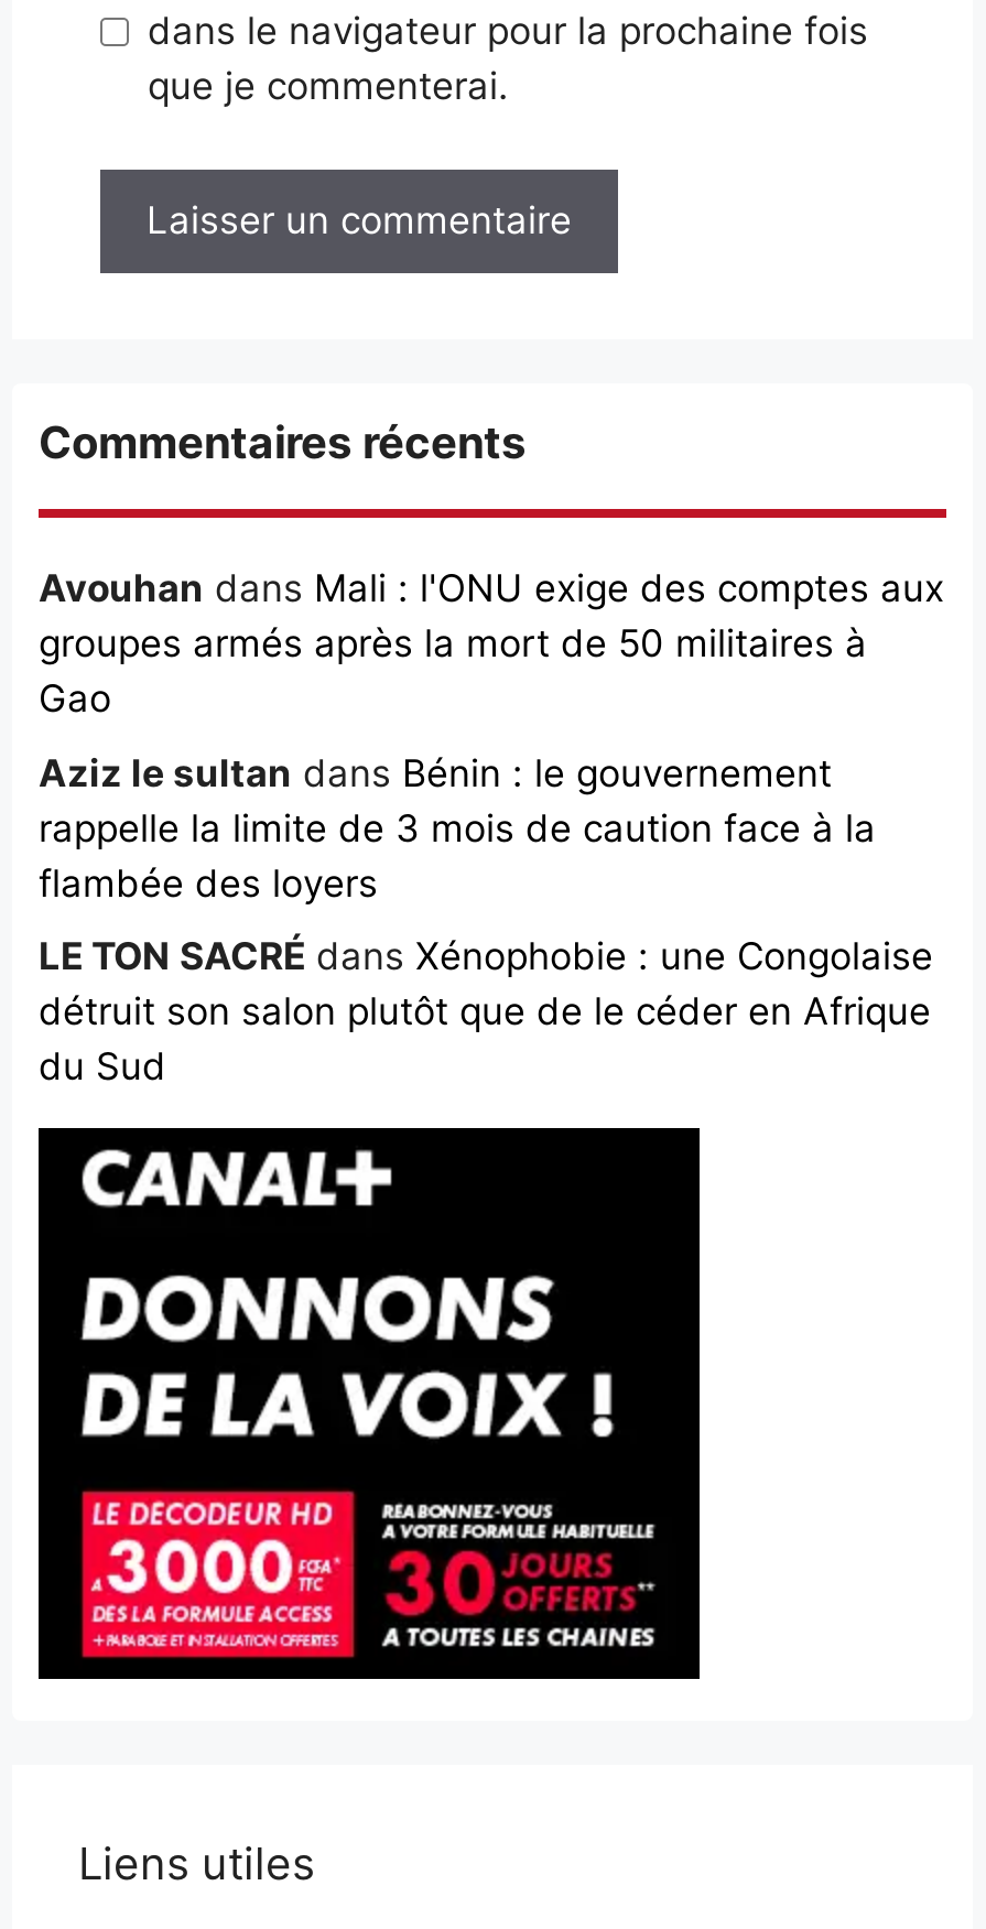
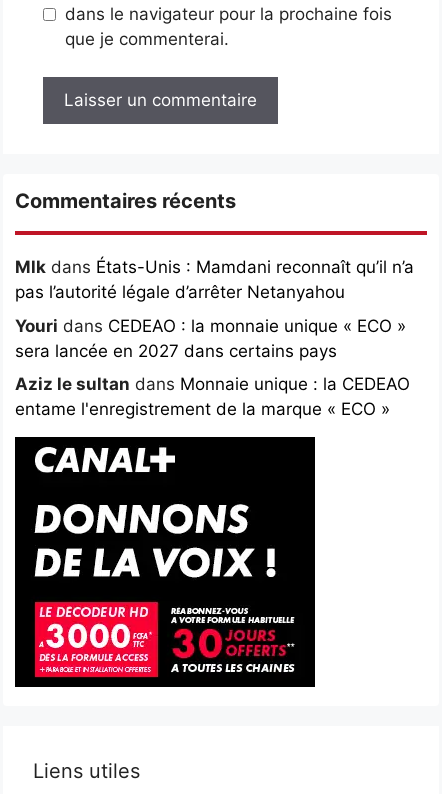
[39,567,944,721] Avouhan dans Mali : l'ONU exige des comptes aux | groupes armés après la mort de 50 militaires à | Gao -> [15,257,414,302] Mlk dans États-Unis : Mamdani reconnaît qu’il n’a | pas l’autorité légale d’arrêter Netanyahou
[39,751,876,905] Aziz le sultan dans Bénin : le gouvernement | rappelle la limite de 3 mois de caution face à la | flambée des loyers -> [15,316,406,361] Youri dans CEDEAO : la monnaie unique « ECO » | sera lancée en 2027 dans certains pays
[39,935,933,1089] LE TON SACRÉ dans Xénophobie : une Congolaise | détruit son salon plutôt que de le céder en Afrique | du Sud -> [15,374,410,419] Aziz le sultan dans Monnaie unique : la CEDEAO | entame l'enregistrement de la marque « ECO »

